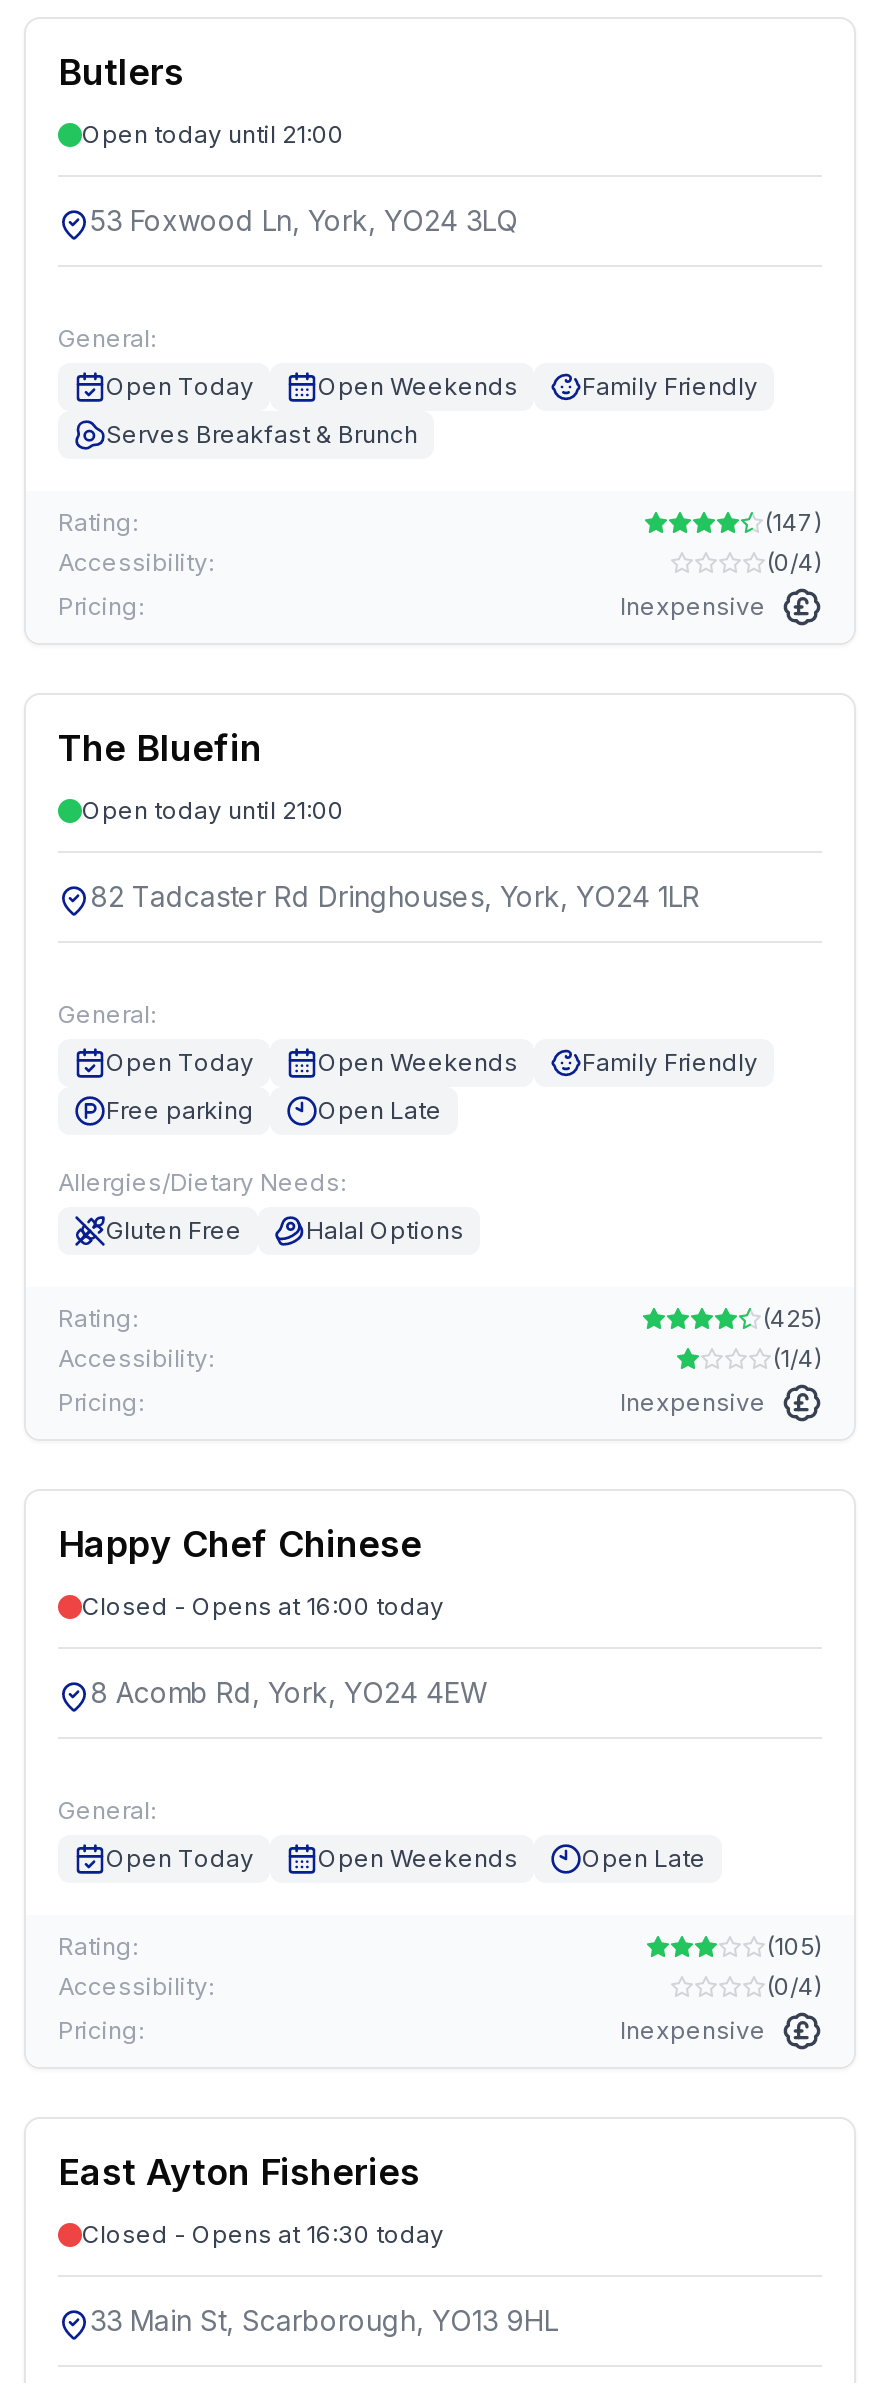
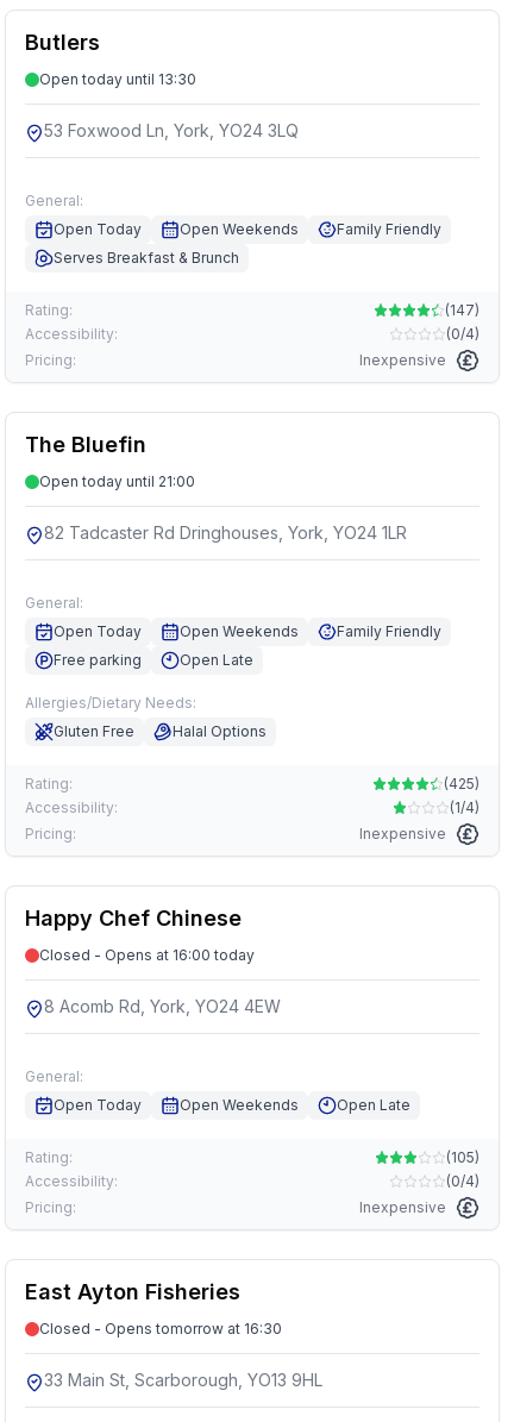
[82,119,344,149] Open today until 21:00 -> [39,70,196,88] Open today until 13:30
[82,2219,444,2249] Closed - Opens at 16:30 today -> [39,1320,282,1338] Closed - Opens tomorrow at 16:30

